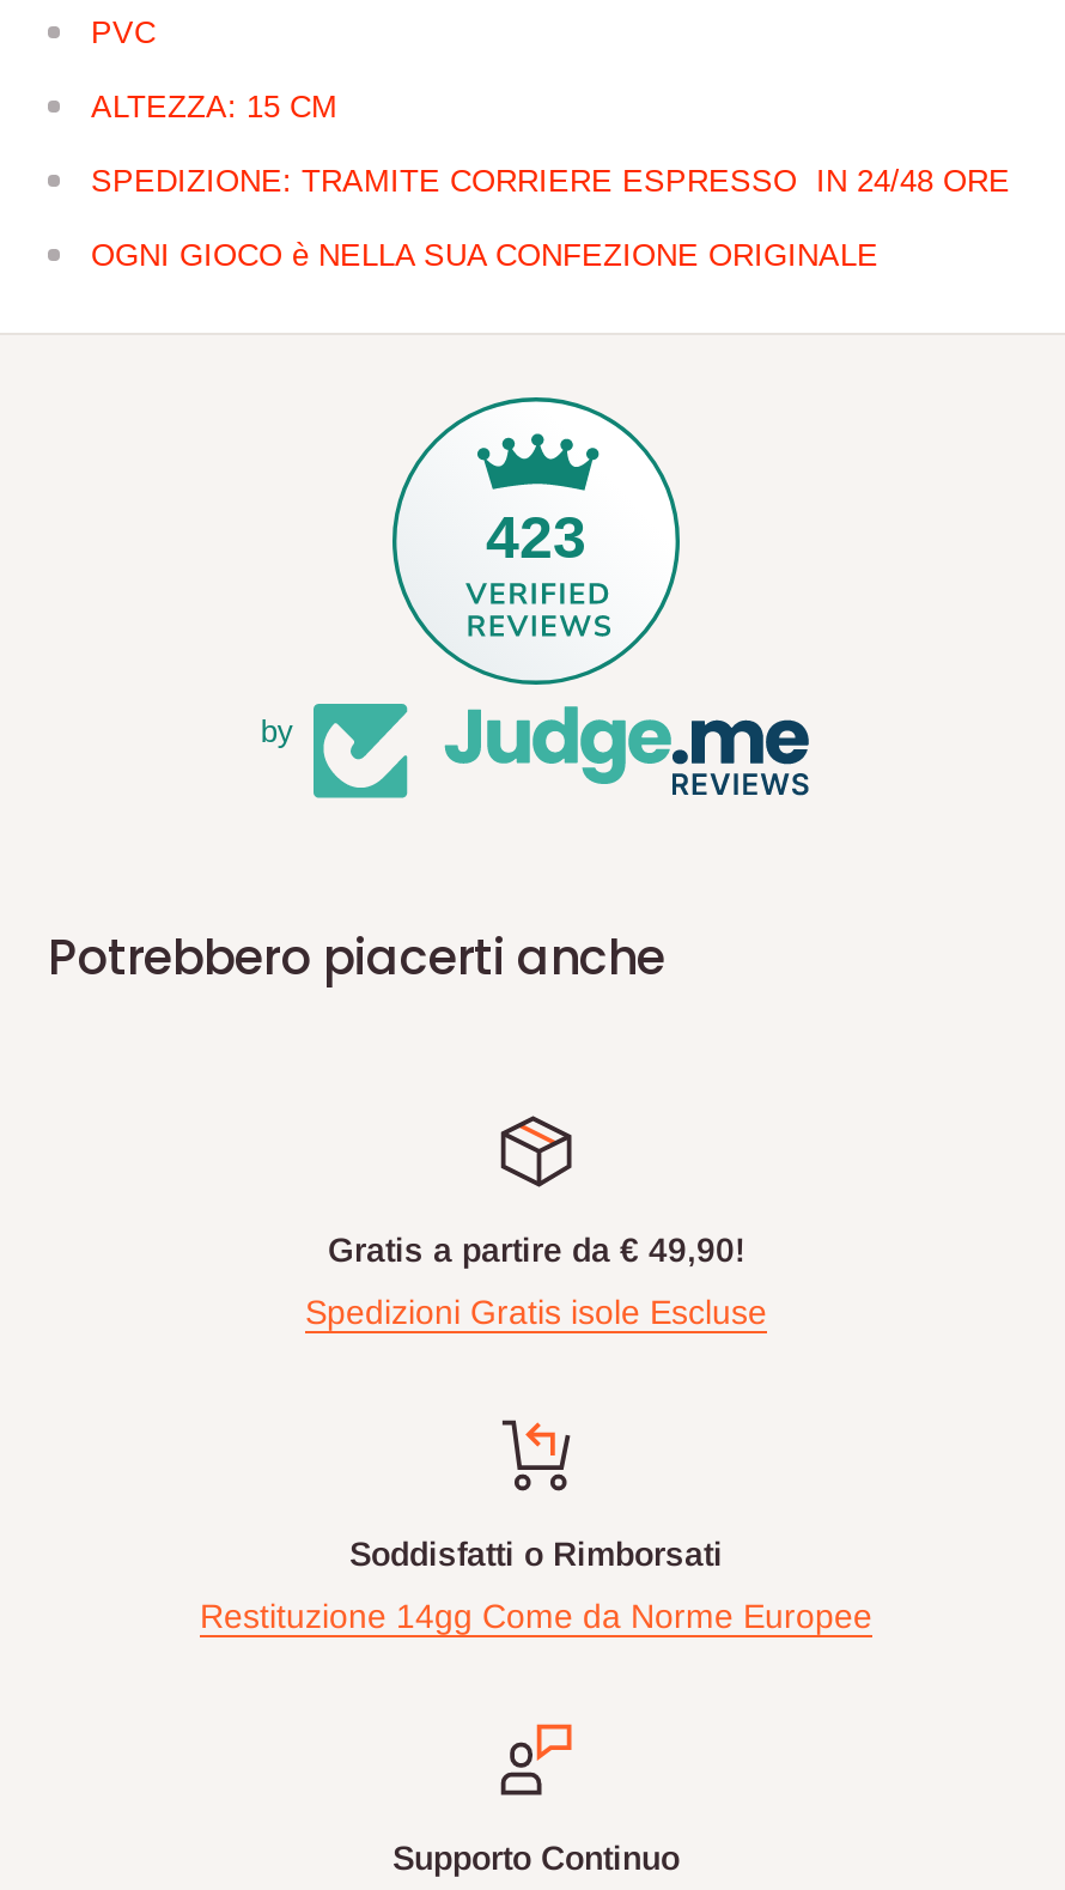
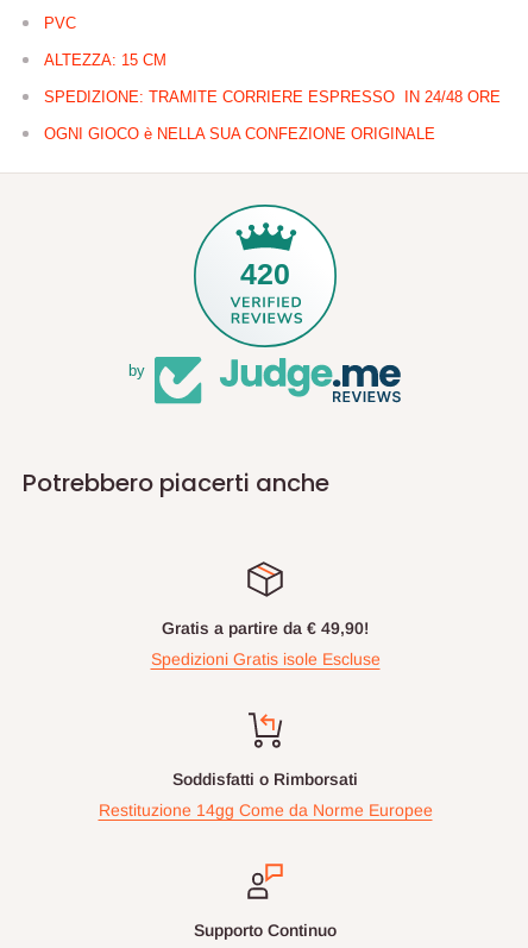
[486,502,586,569] 423 -> [240,256,290,290] 420

